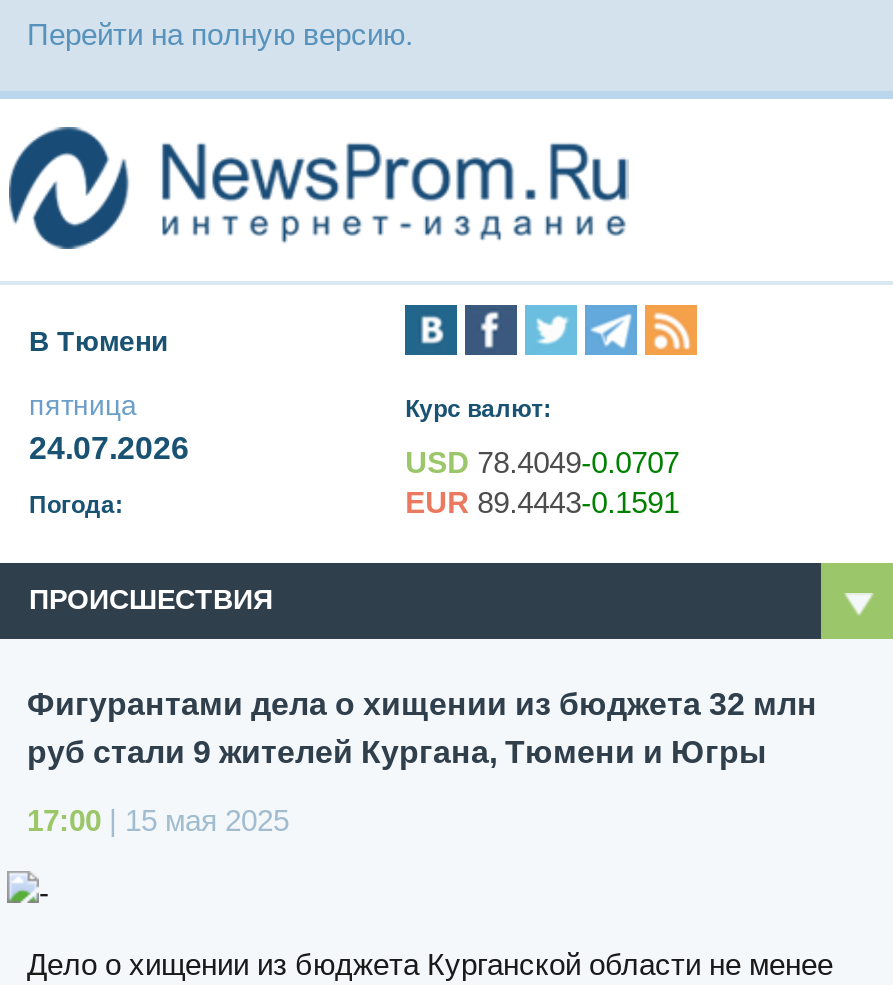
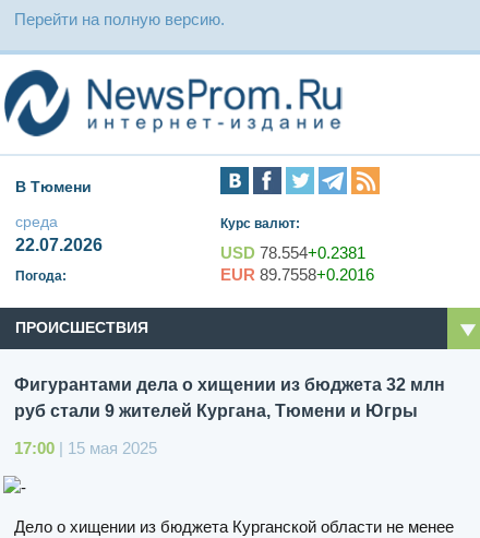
[29,390,189,466] пятница | 24.07.2026 -> [15,213,103,255] среда | 22.07.2026
[405,446,679,480] USD 78.4049-0.0707 -> [220,244,366,262] USD 78.554+0.2381
[405,486,679,520] EUR 89.4443-0.1591 -> [220,266,374,284] EUR 89.7558+0.2016

